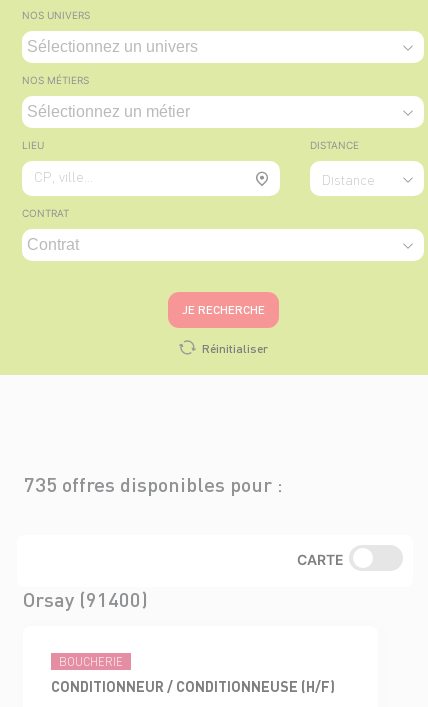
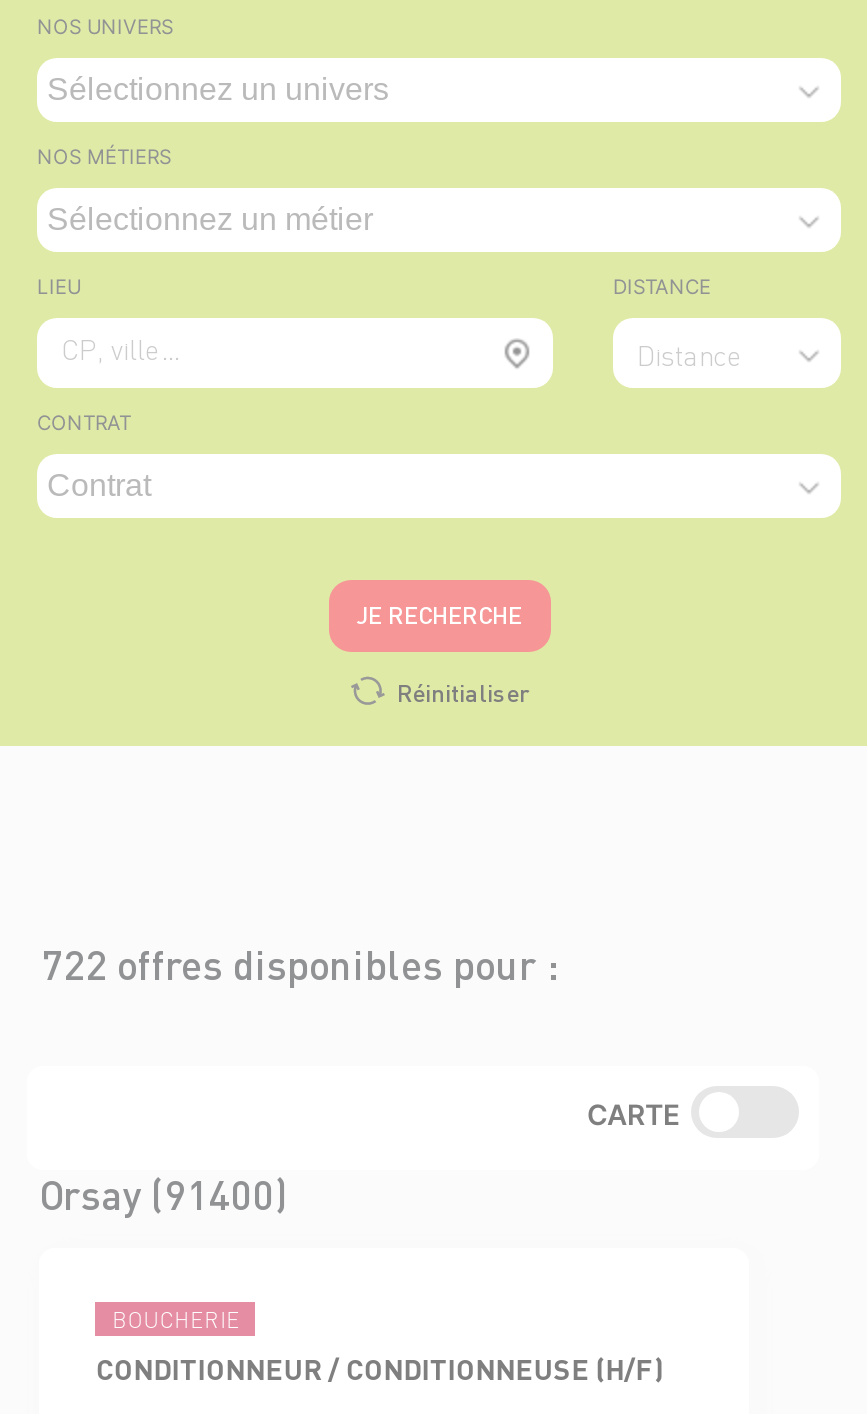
[24,471,283,497] 735 offres disponibles pour : -> [41,938,559,990] 722 offres disponibles pour :

